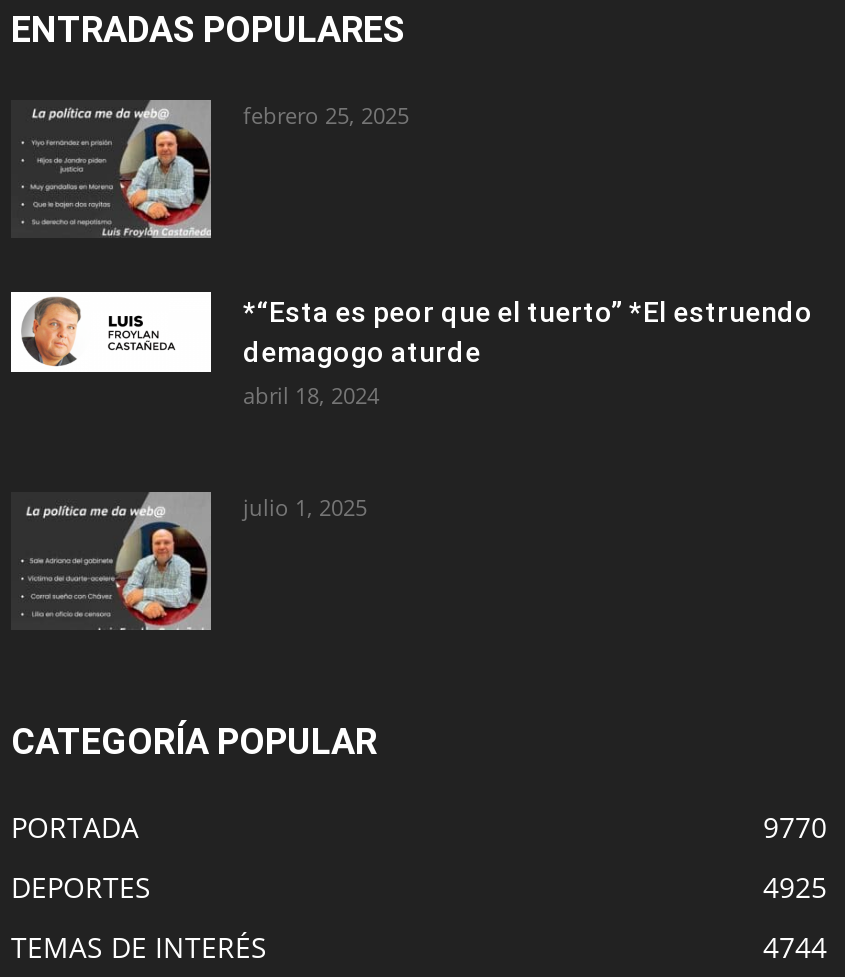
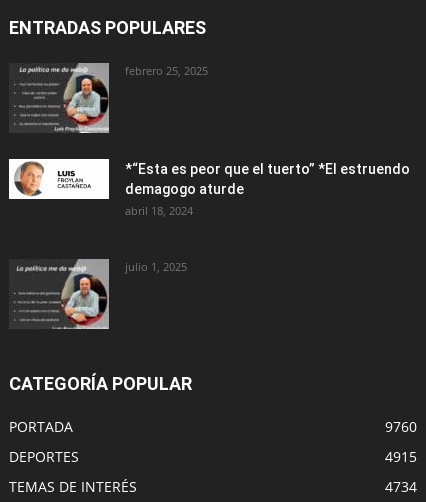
[763,808,827,846] 9770 -> [385,417,417,436] 9760
[763,868,827,906] 4925 -> [385,447,417,466] 4915
[763,928,827,966] 4744 -> [385,477,417,496] 4734

